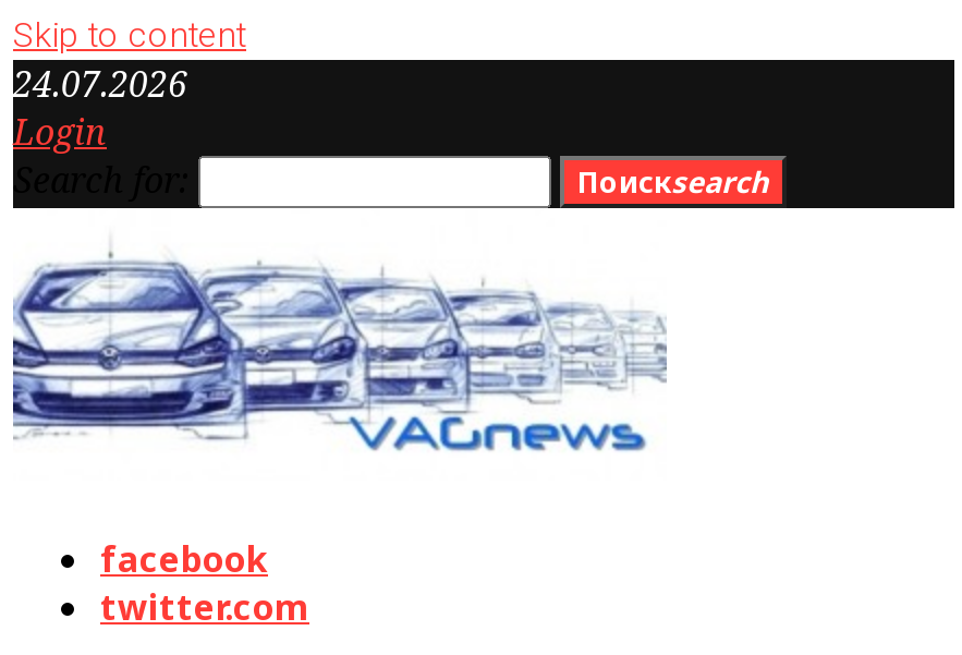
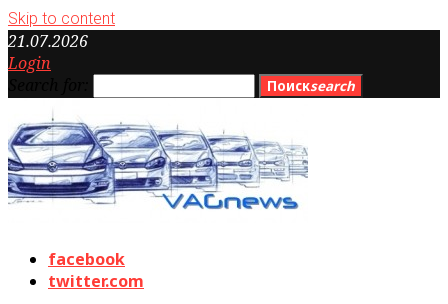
[13,60,187,108] 24.07.2026 -> [8,30,88,52] 21.07.2026

